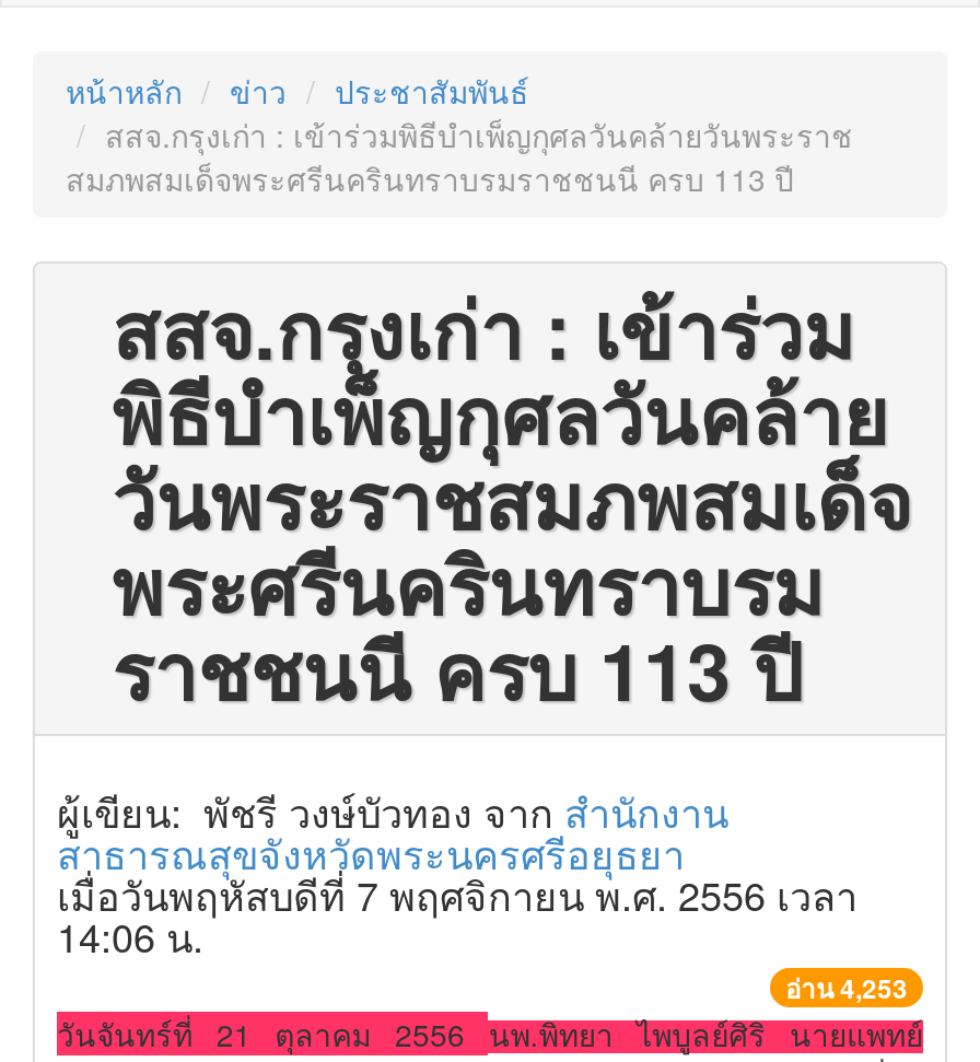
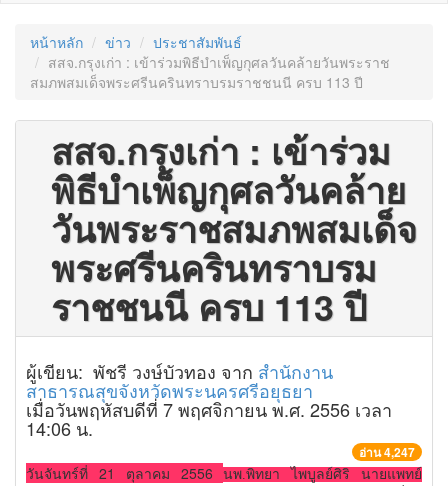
[785,968,908,1007] อ่าน 4,253 -> [359,443,415,461] อ่าน 4,247

